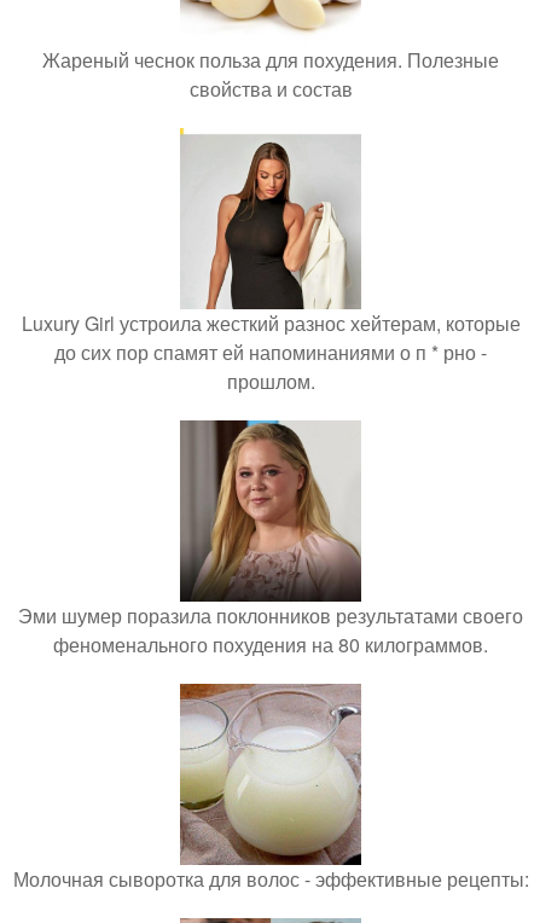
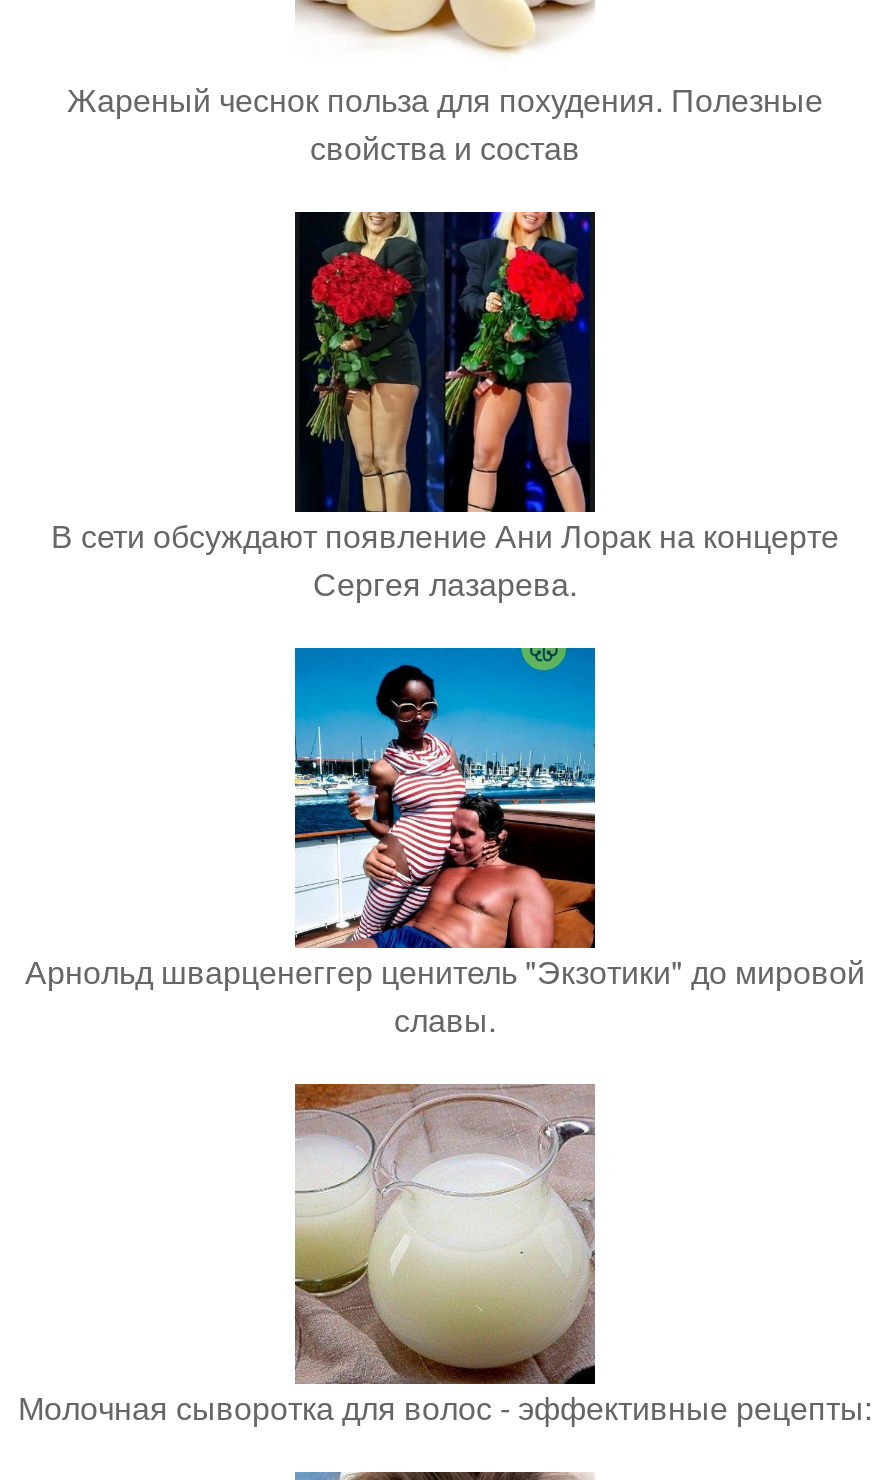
[21,127,520,395] [image] | Luxury Girl устроила жесткий разнос хейтерам, которые | до сих пор спамят ей напоминаниями о п * рно - | прошлом. -> [51,210,839,605] [image] | В сети обсуждают появление Ани Лорак на концерте | Сергея лазарева.
[18,419,523,658] [image] | Эми шумер поразила поклонников результатами своего | феноменального похудения на 80 килограммов. -> [25,646,865,1041] [image] | Арнольд шварценеггер ценитель "Экзотики" до мировой | славы.

